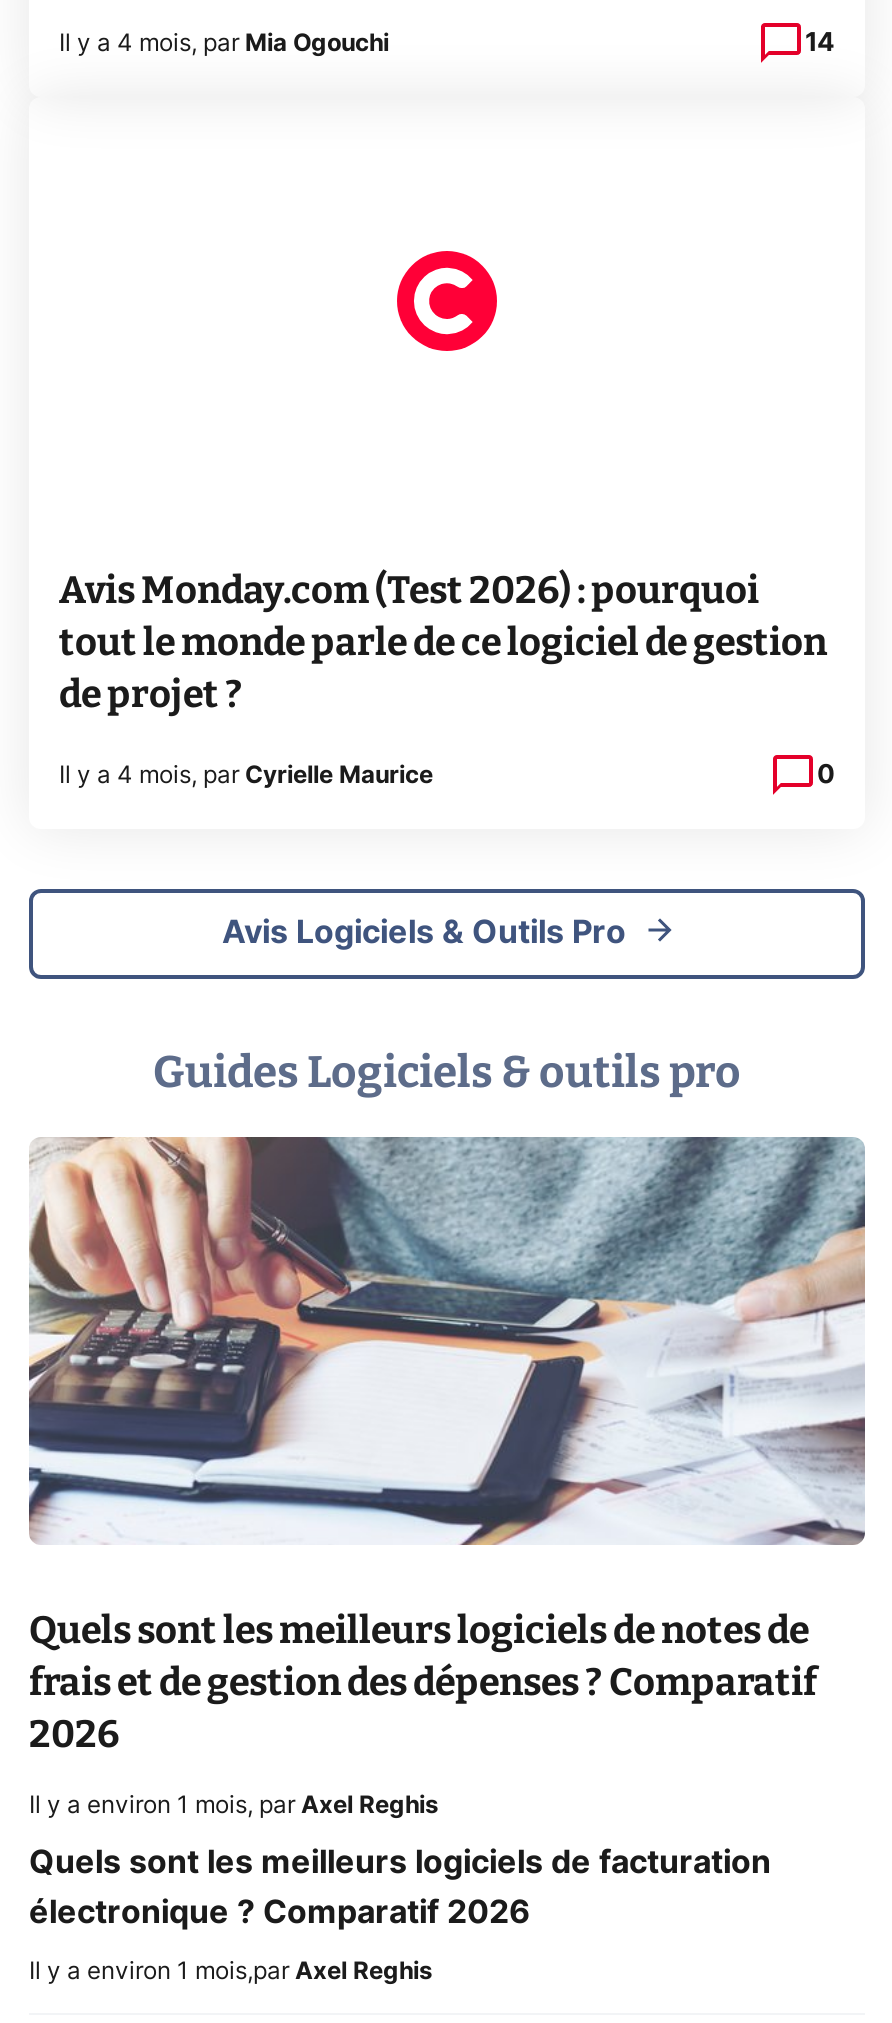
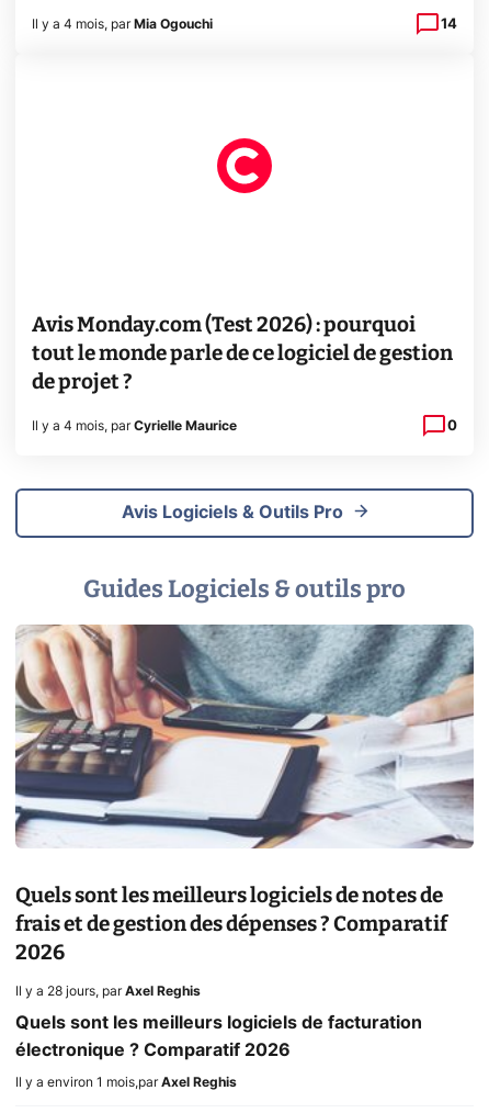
[29,1792,439,1816] Il y a environ 1 mois, par Axel Reghis -> [15,984,201,997] Il y a 28 jours, par Axel Reghis

